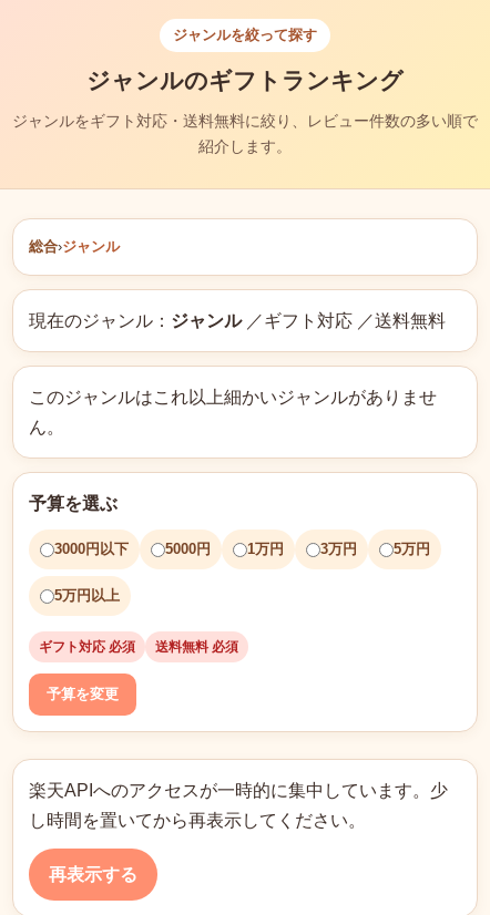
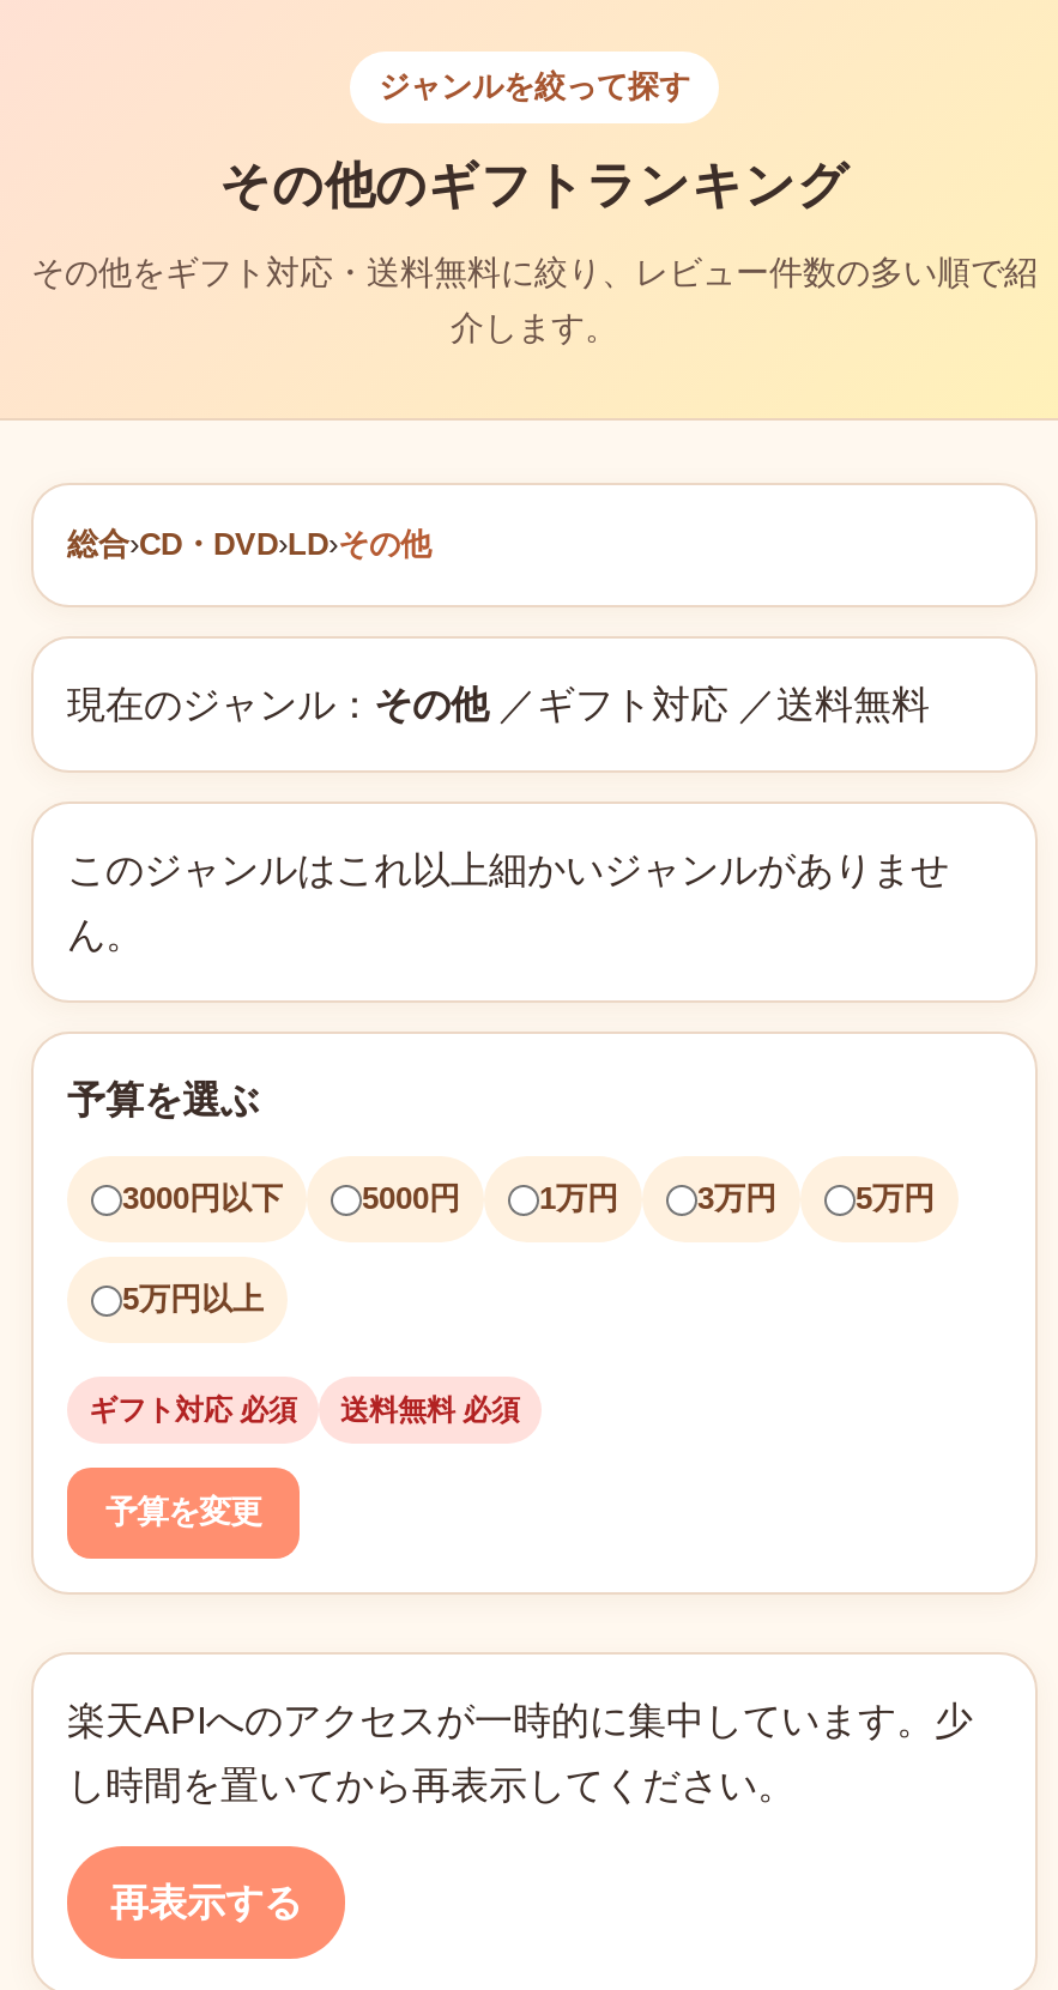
[86,68,404,93] ジャンルのギフトランキング -> [219,157,850,212] その他のギフトランキング
[12,112,478,155] ジャンルをギフト対応・送料無料に絞り、レビュー件数の多い順で | 紹介します。 -> [31,253,1038,346] その他をギフト対応・送料無料に絞り、レビュー件数の多い順で紹 | 介します。
[29,238,120,255] 総合›ジャンル -> [67,526,431,562] 総合›CD・DVD›LD›その他
[29,311,446,330] 現在のジャンル：ジャンル／ギフト対応 ／送料無料 -> [67,684,930,725] 現在のジャンル：その他／ギフト対応 ／送料無料

